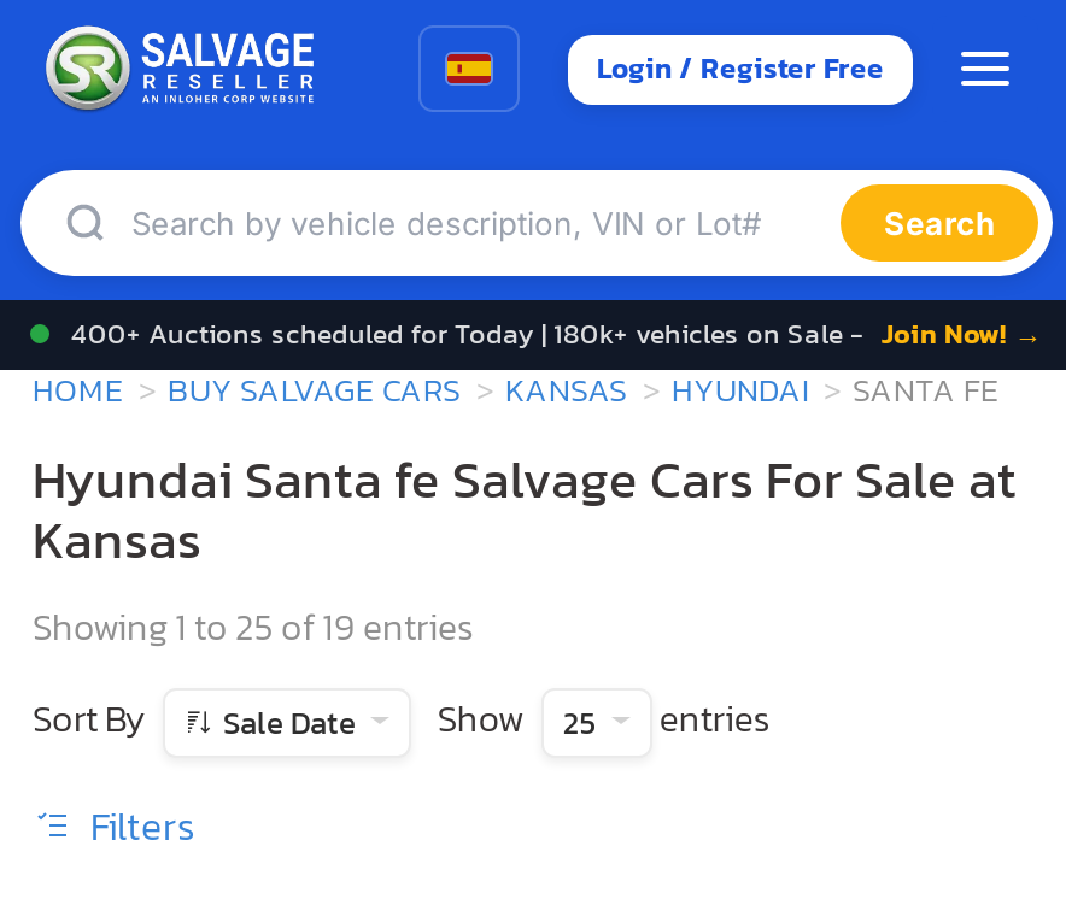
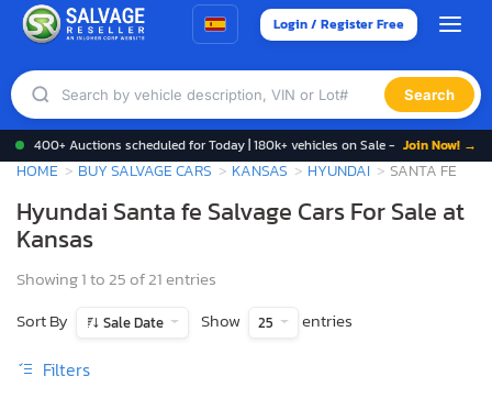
[33,598,474,653] Showing 1 to 25 of 19 entries -> [16,266,216,291] Showing 1 to 25 of 21 entries

